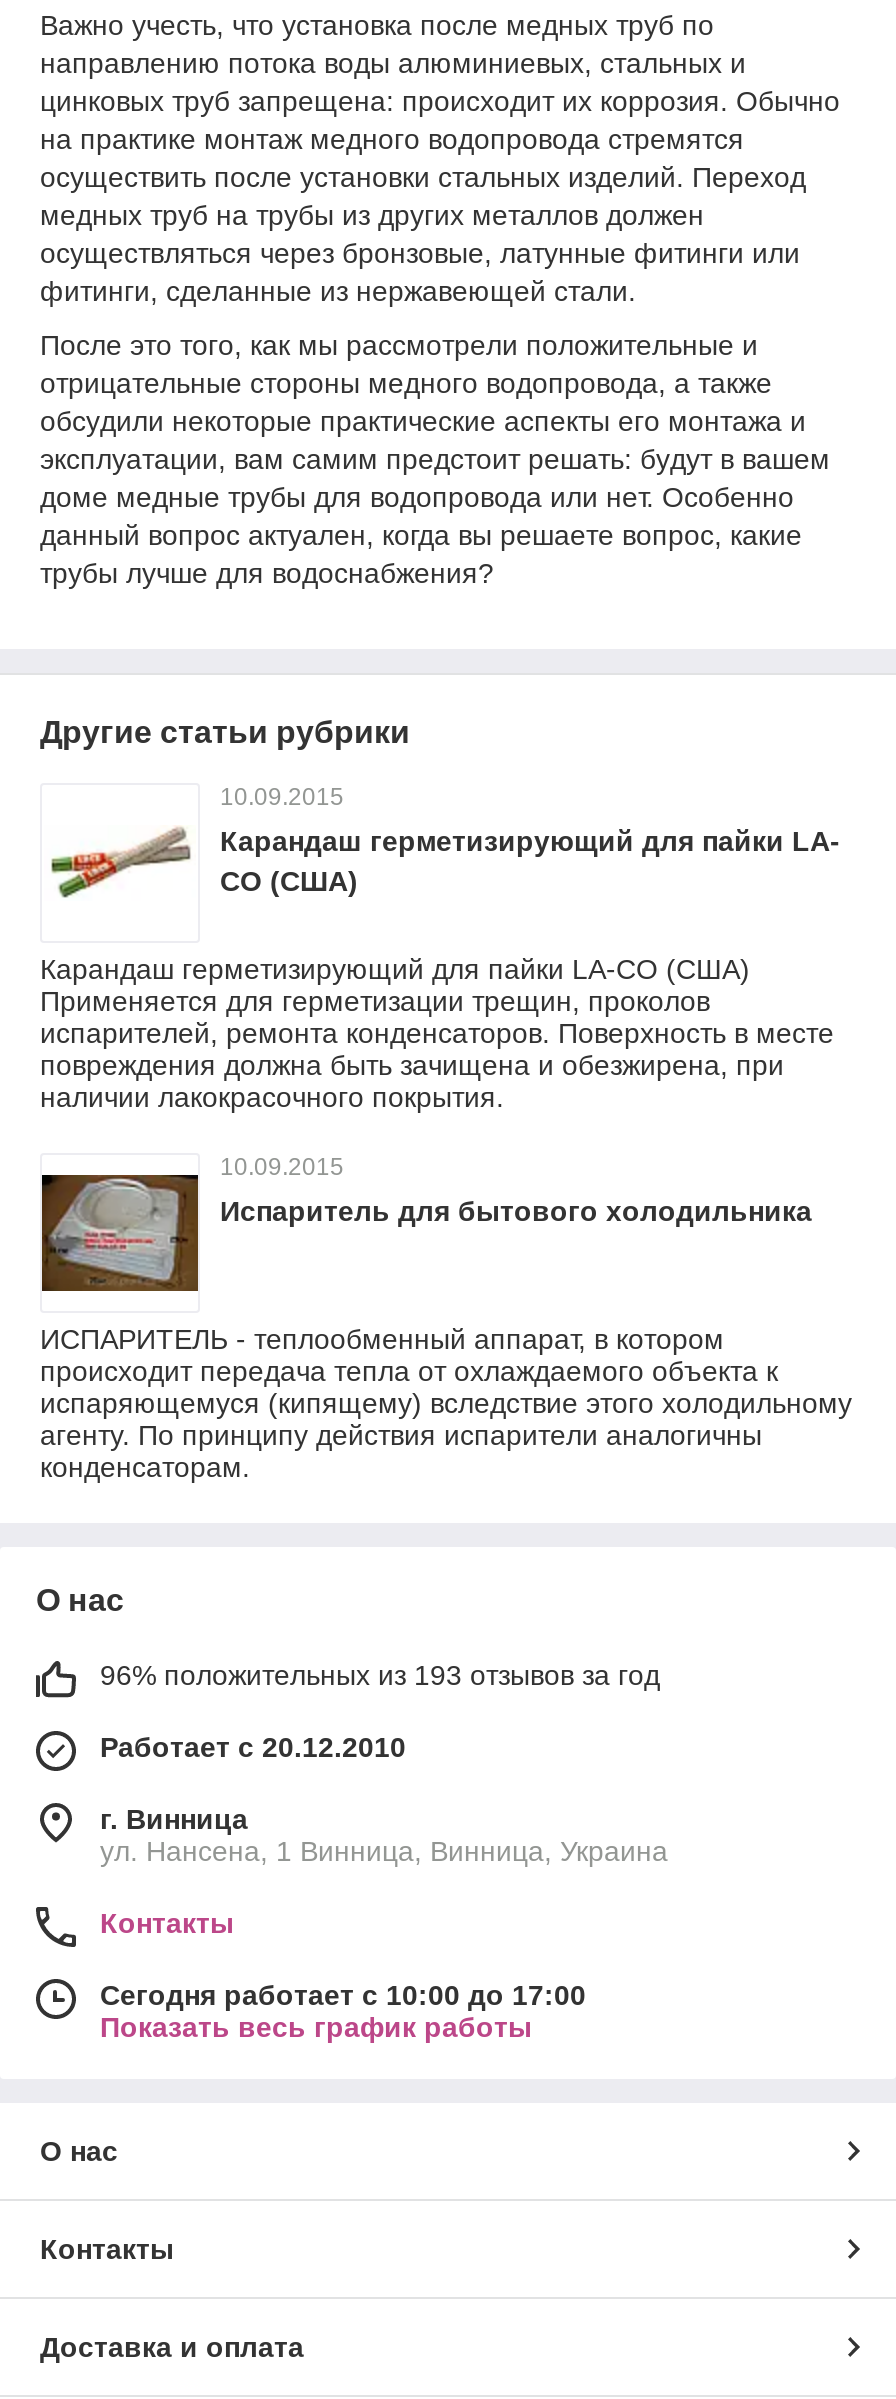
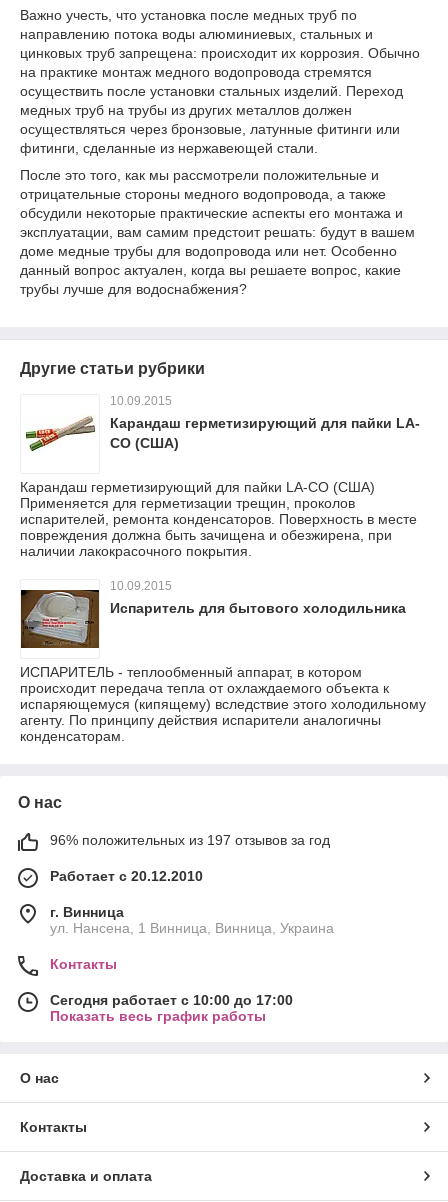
[100,1659,660,1691] 96% положительных из 193 отзывов за год -> [50,832,330,848] 96% положительных из 197 отзывов за год

